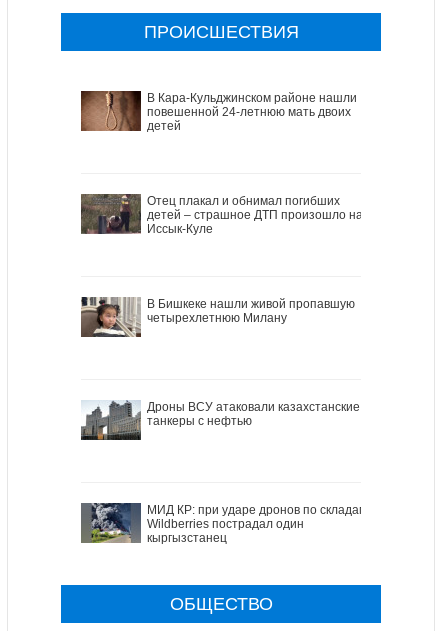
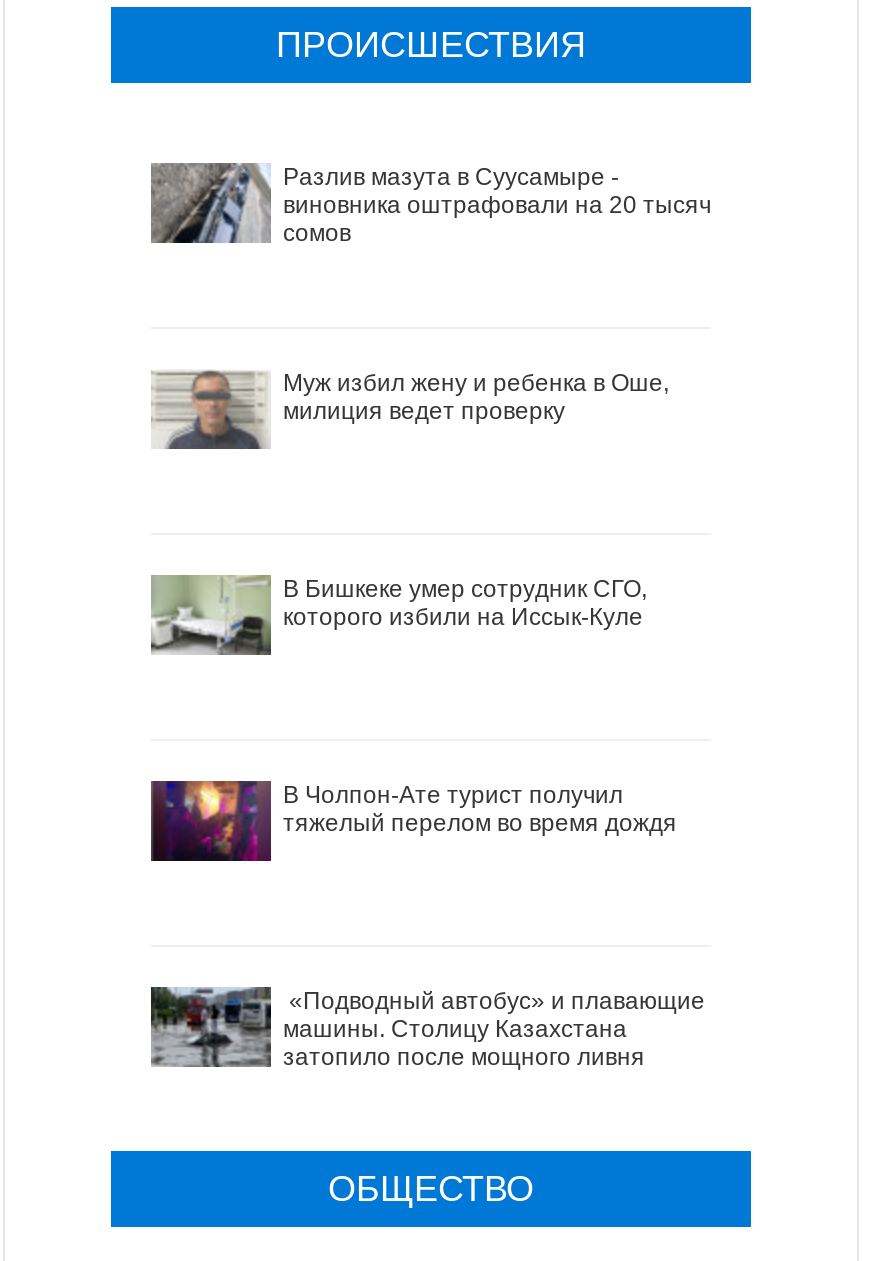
[81,91,357,133] [image] | В Кара-Кульджинском районе нашли | повешенной 24-летнюю мать двоих | детей -> [151,163,711,247] [image] | Разлив мазута в Суусамыре - | виновника оштрафовали на 20 тысяч | сомов
[80,193,363,236] [image] | Отец плакал и обнимал погибших | детей – страшное ДТП произошло на | Иссык-Куле -> [151,369,669,449] [image] | Муж избил жену и ребенка в Оше, | милиция ведет проверку
[80,297,355,337] [image] | В Бишкеке нашли живой пропавшую | четырехлетнюю Милану -> [151,575,647,655] [image] | В Бишкеке умер сотрудник СГО, | которого избили на Иссык-Куле
[81,400,360,440] [image] | Дроны ВСУ атаковали казахстанские | танкеры с нефтью -> [149,779,677,861] [image] | В Чолпон-Ате турист получил | тяжелый перелом во время дождя
[81,502,367,545] [image] | МИД КР: при ударе дронов по складам | Wildberries пострадал один | кыргызстанец -> [151,987,705,1071] [image] | «Подводный автобус» и плавающие | машины. Столицу Казахстана | затопило после мощного ливня

